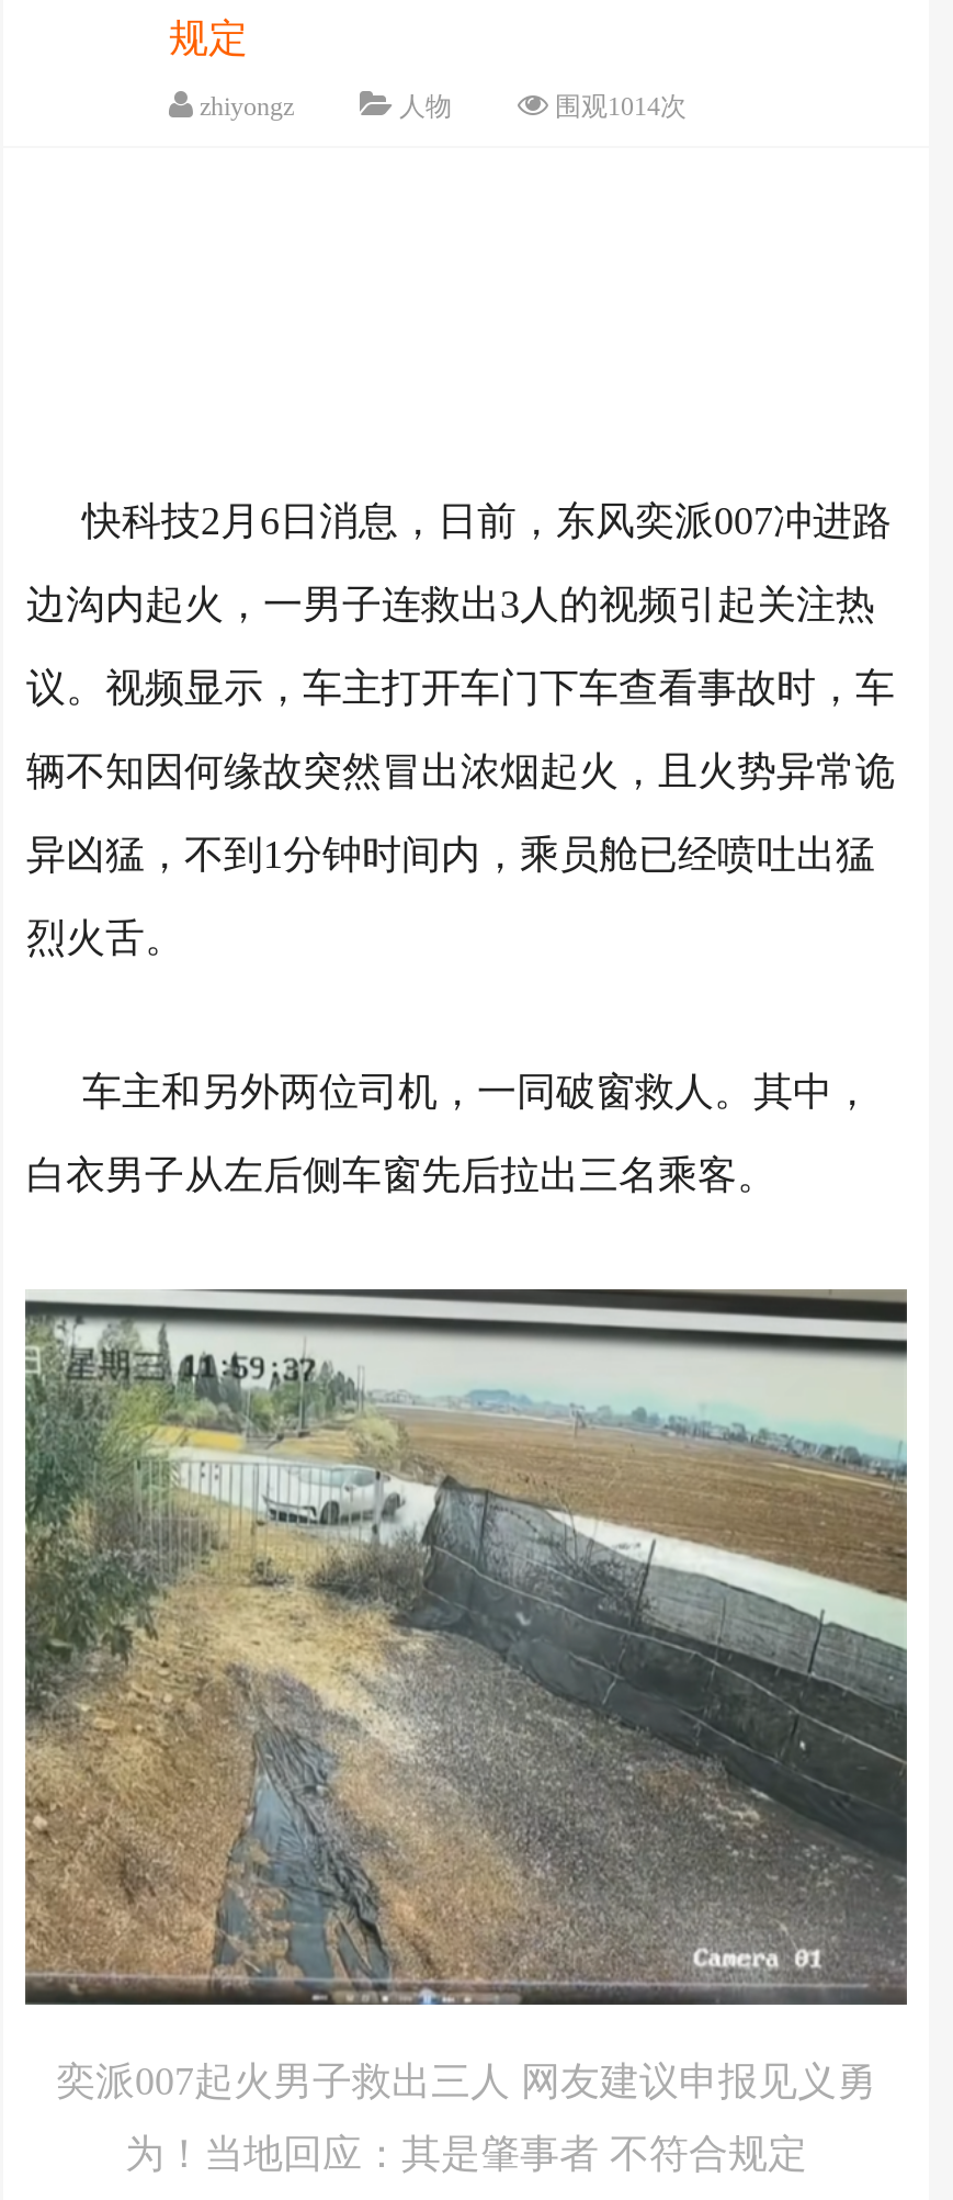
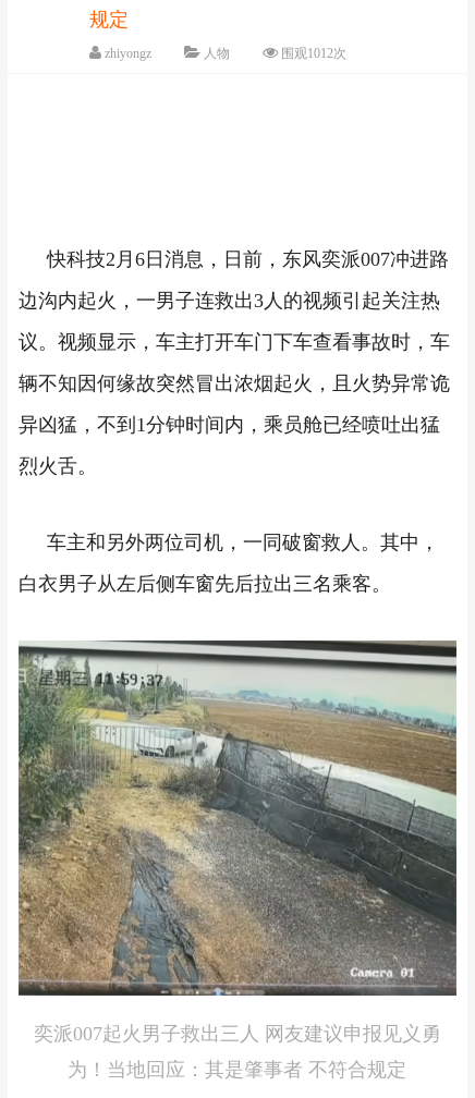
[548,91,686,122] 围观1014次 -> [278,46,347,61] 围观1012次

